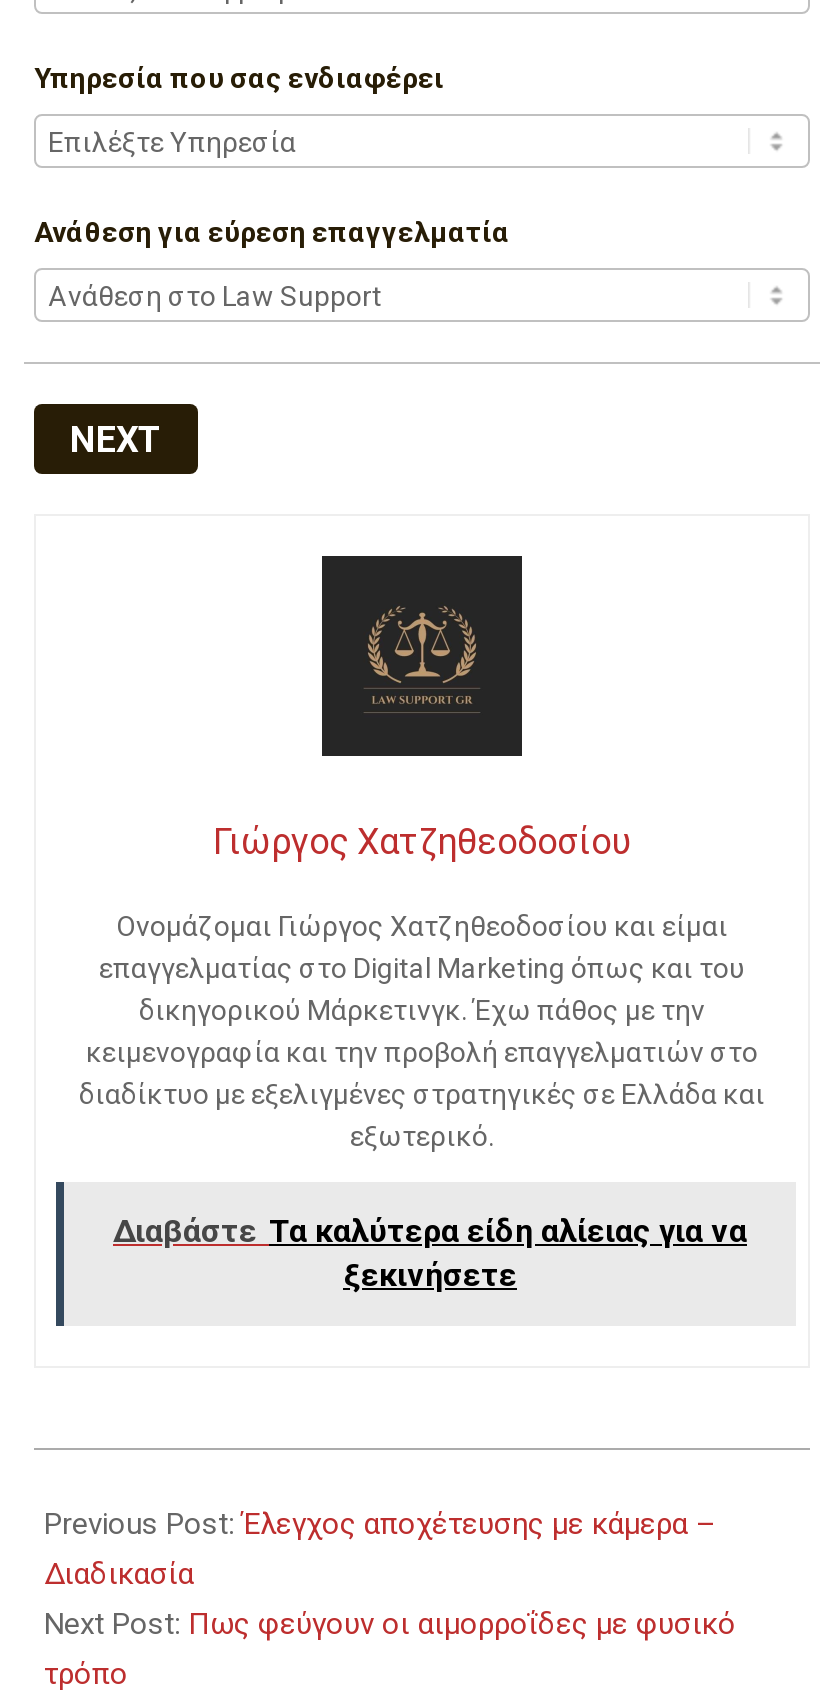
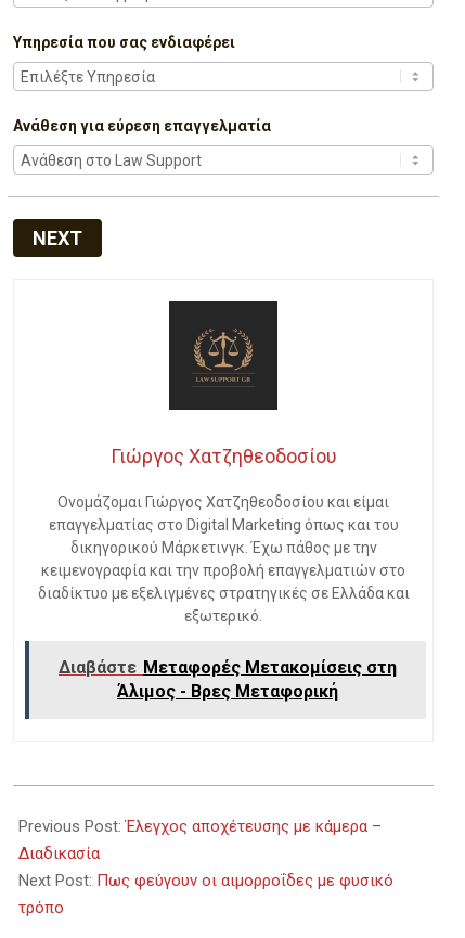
[113,1212,747,1294] Διαβάστε Τα καλύτερα είδη αλίειας για να | ξεκινήσετε -> [59,657,397,701] Διαβάστε Μεταφορές Μετακομίσεις στη | Άλιμος - Βρες Μεταφορική

